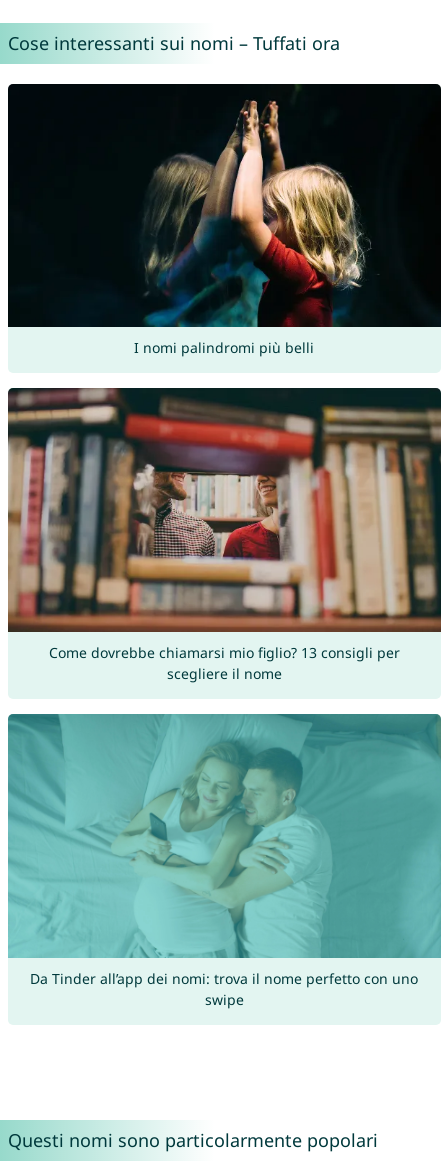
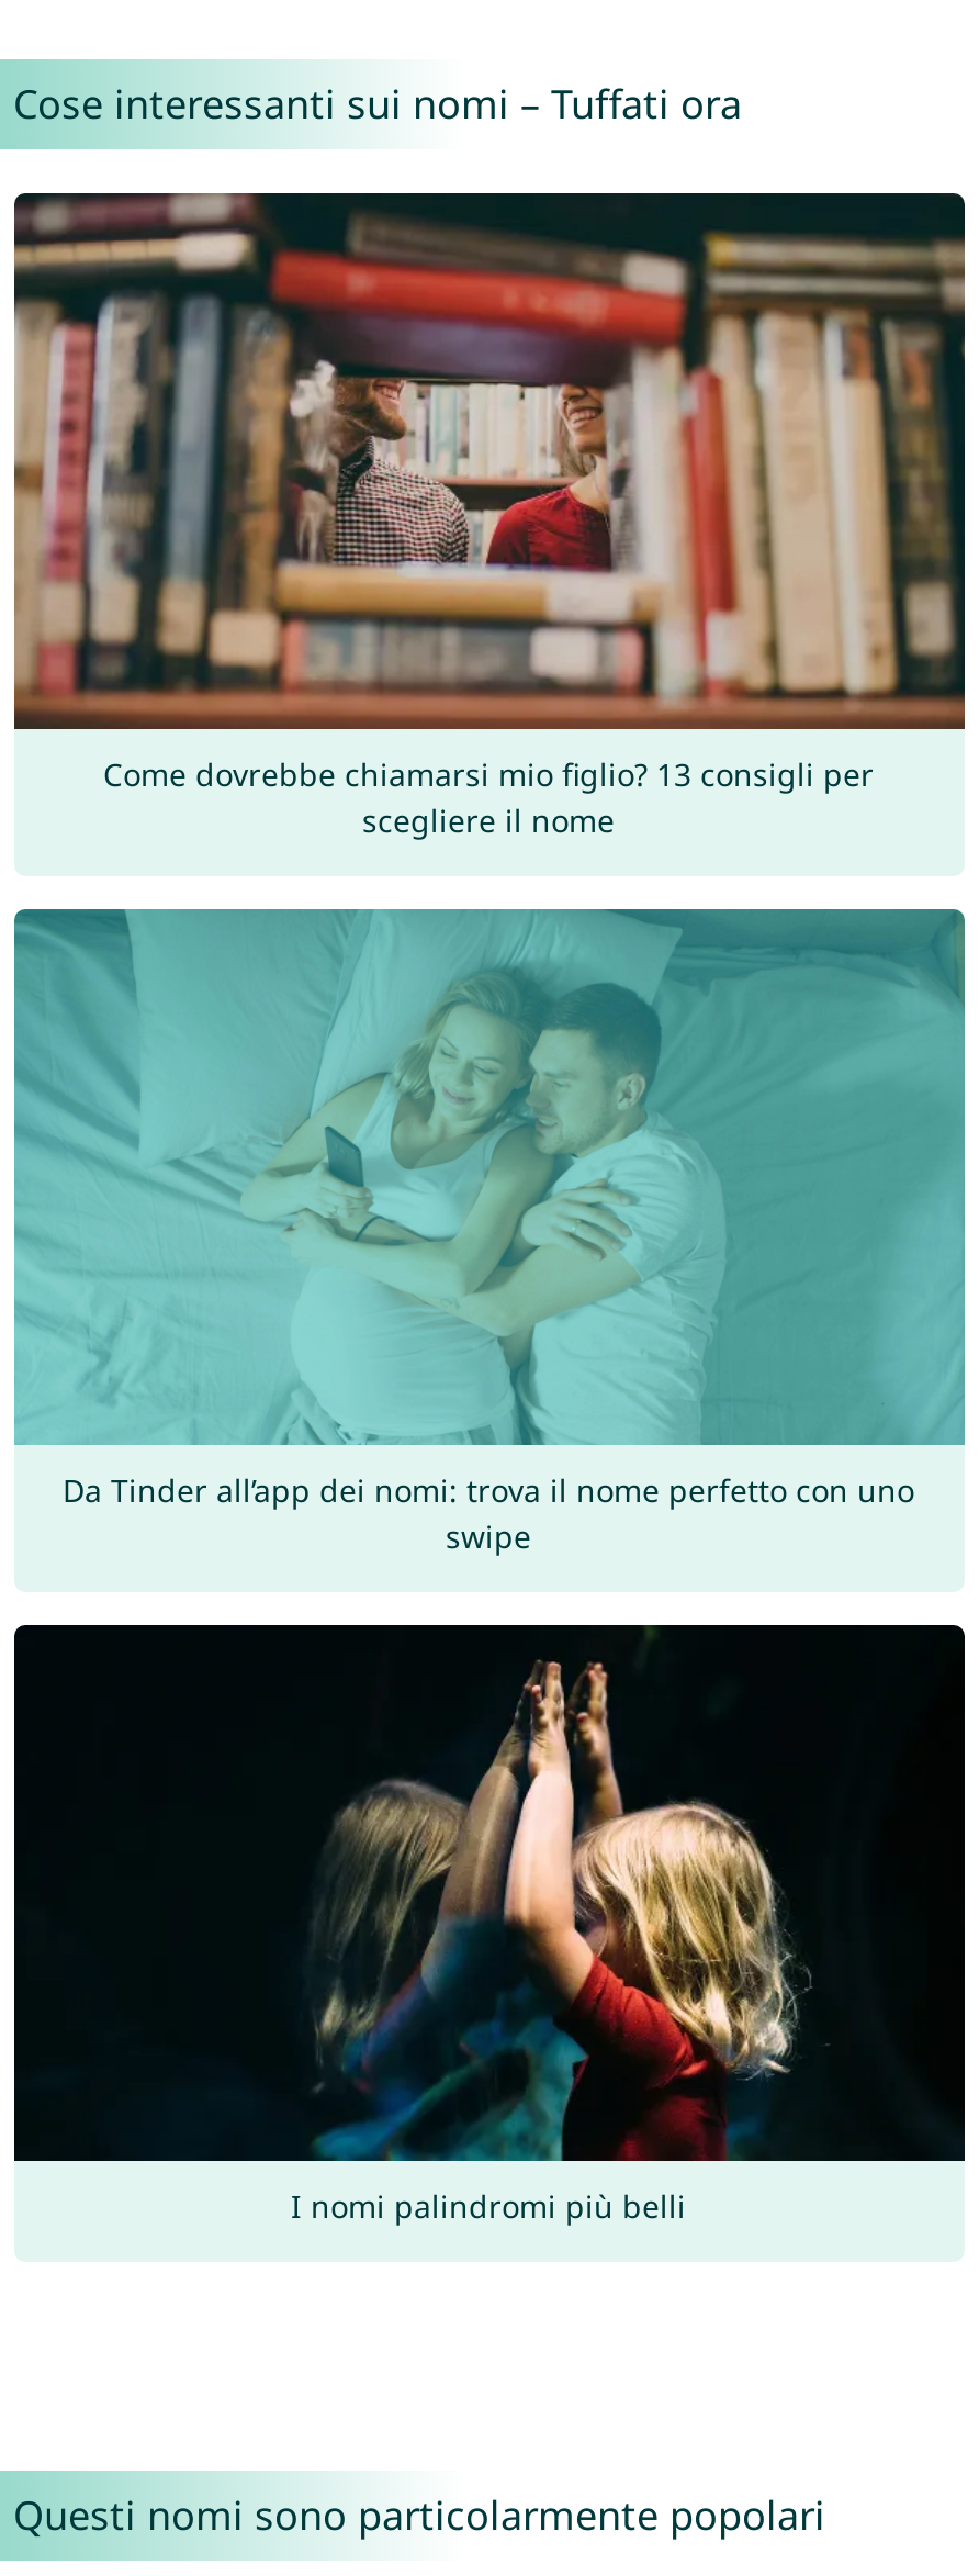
moved [7,83,442,357] -> [12,1622,967,2226]: [image] | I nomi palindromi più belli
moved [6,387,443,1009] -> [10,190,969,1556]: [image] | Come dovrebbe chiamarsi mio figlio? 13 consigli per | scegliere il nome | Da Tinder all’app dei nomi: trova il nome perfetto con uno | swipe

